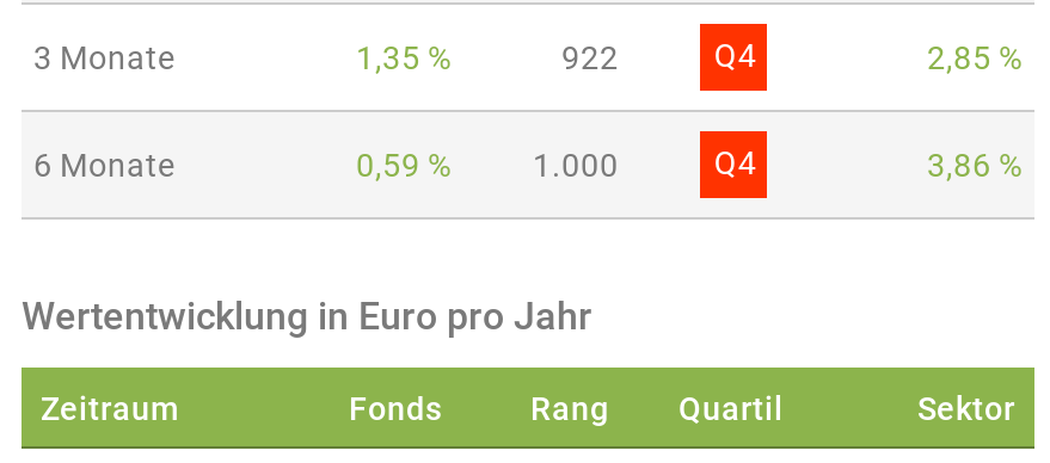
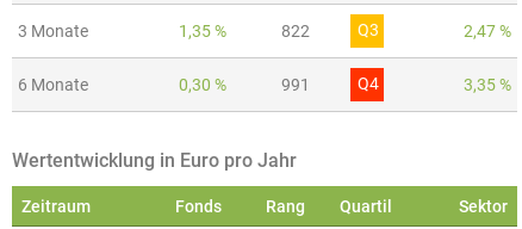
[561,37,1023,77] 922 | Q4 | 2,85 % -> [281,21,511,41] 822 | Q3 | 2,47 %
[356,146,452,184] 0,59 % -> [179,75,226,95] 0,30 %
[533,146,619,184] 1.000 -> [281,75,310,95] 991
[927,146,1023,184] 3,86 % -> [464,75,511,95] 3,35 %

